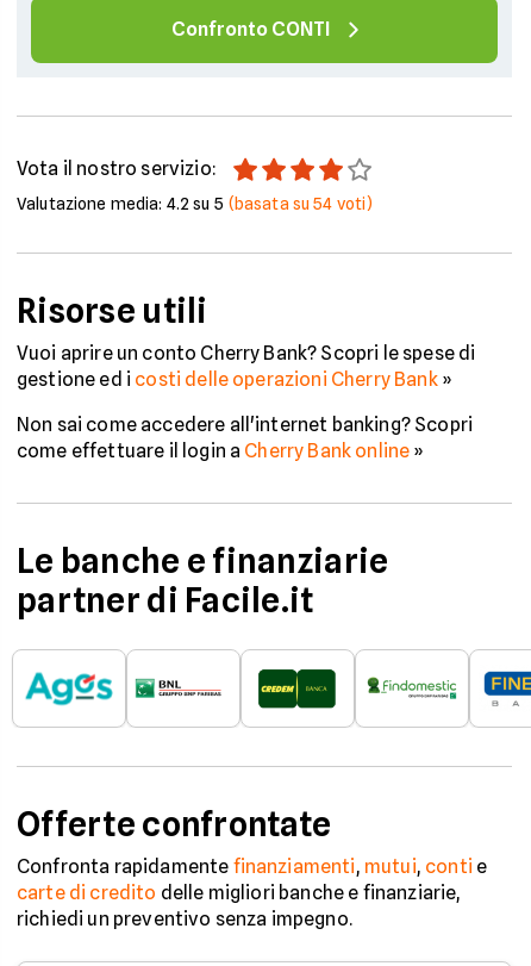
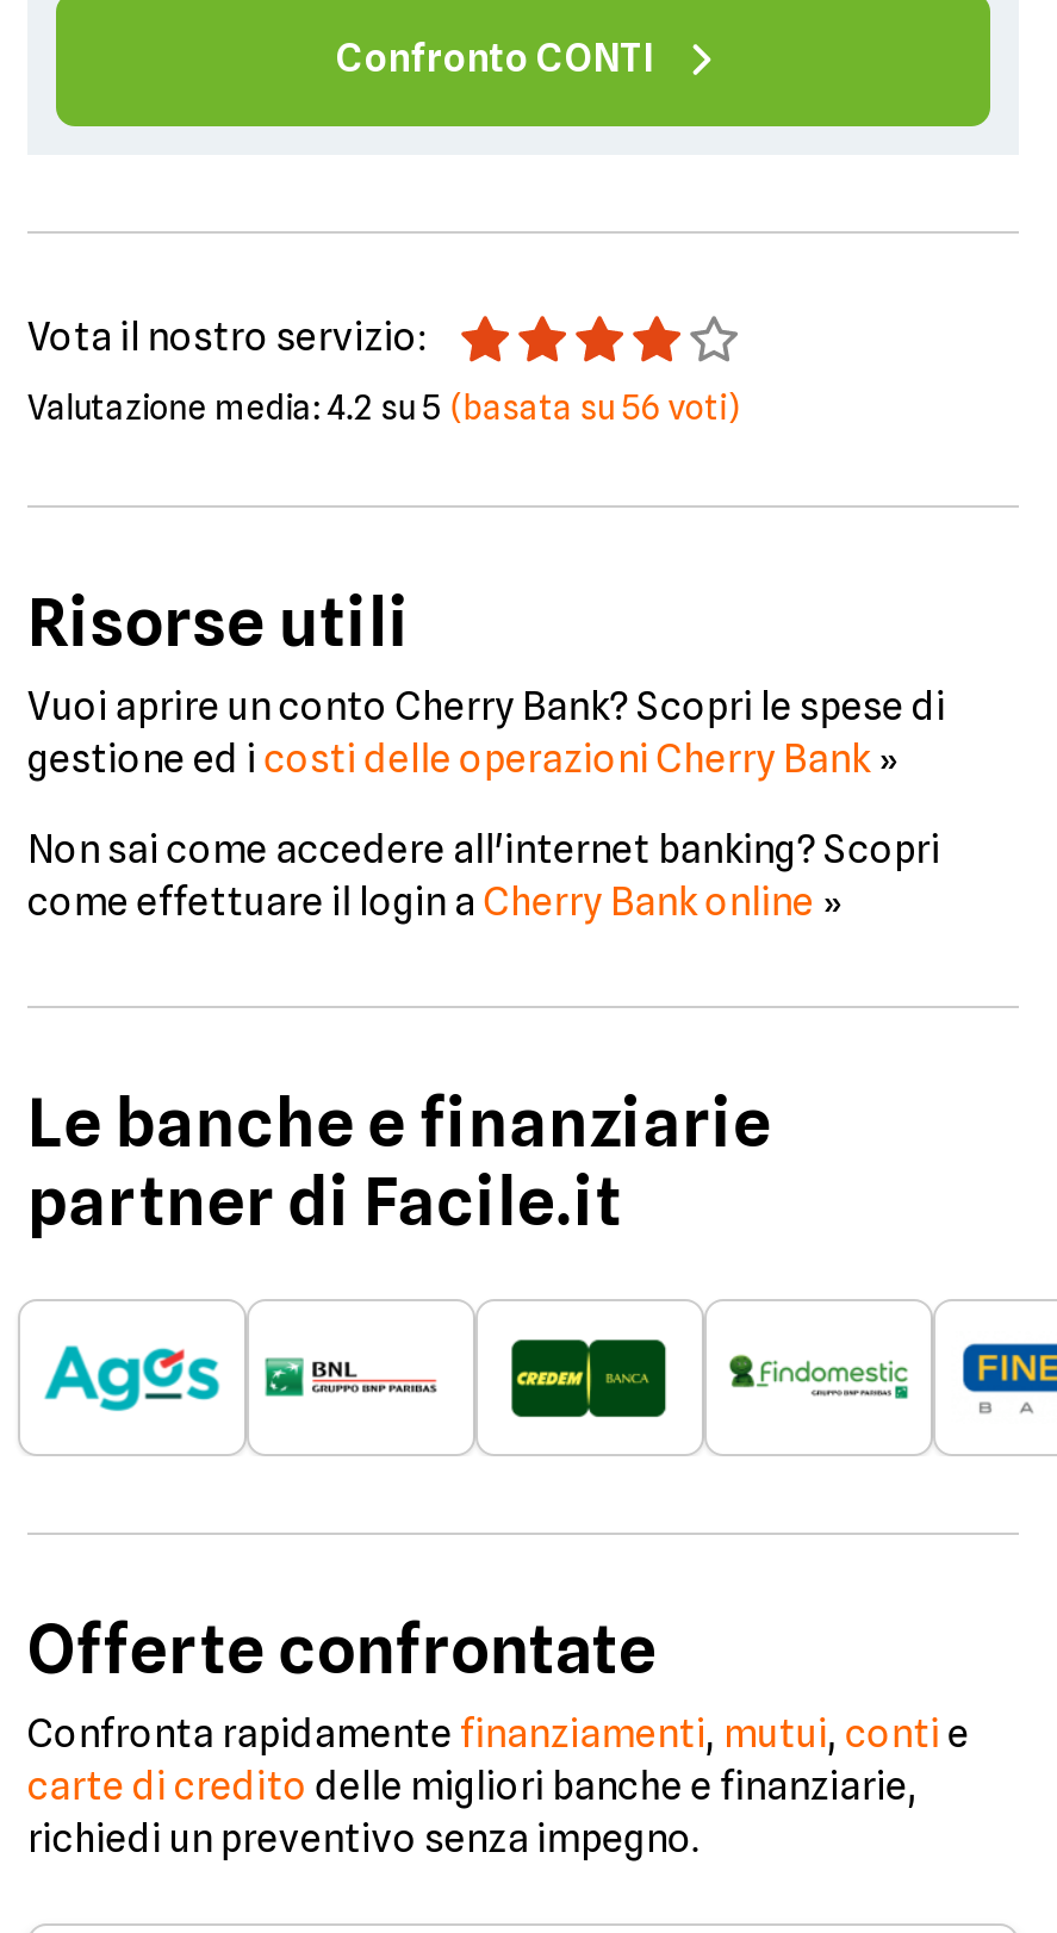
[17,194,373,213] Valutazione media: 4.2 su 5 (basata su 54 voti) -> [27,389,741,427] Valutazione media: 4.2 su 5 (basata su 56 voti)

